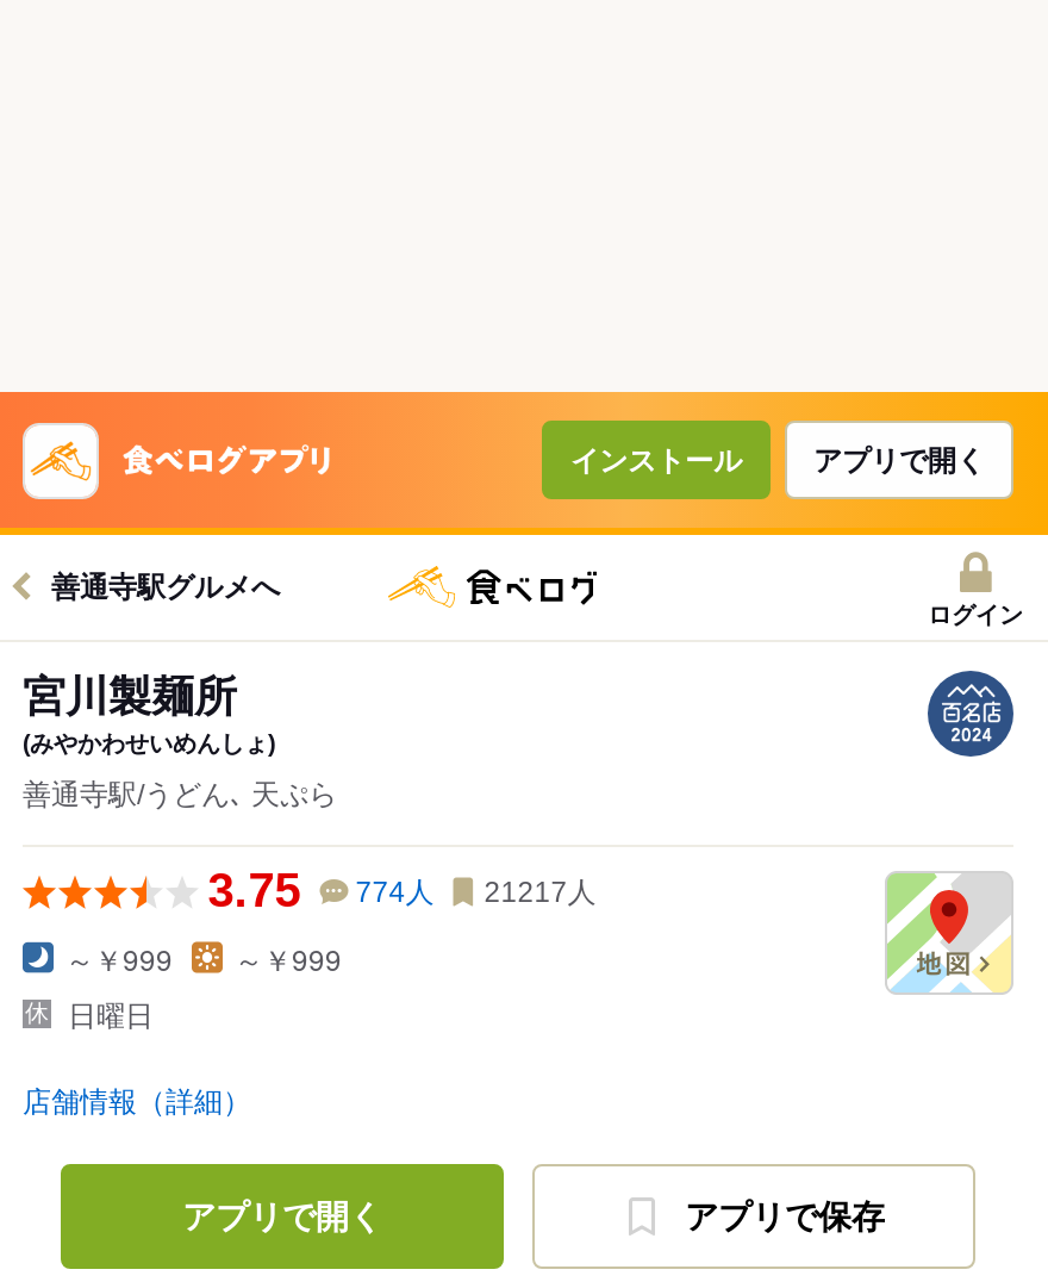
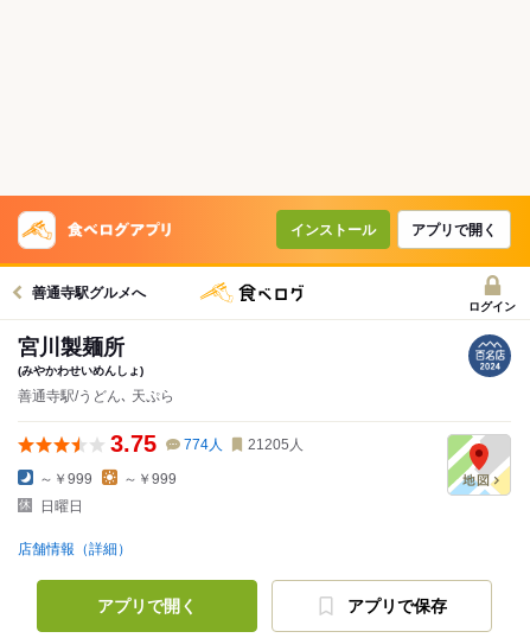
[208,864,596,916] 3.75 774人 21217人 -> [110,430,303,457] 3.75 774人 21205人

